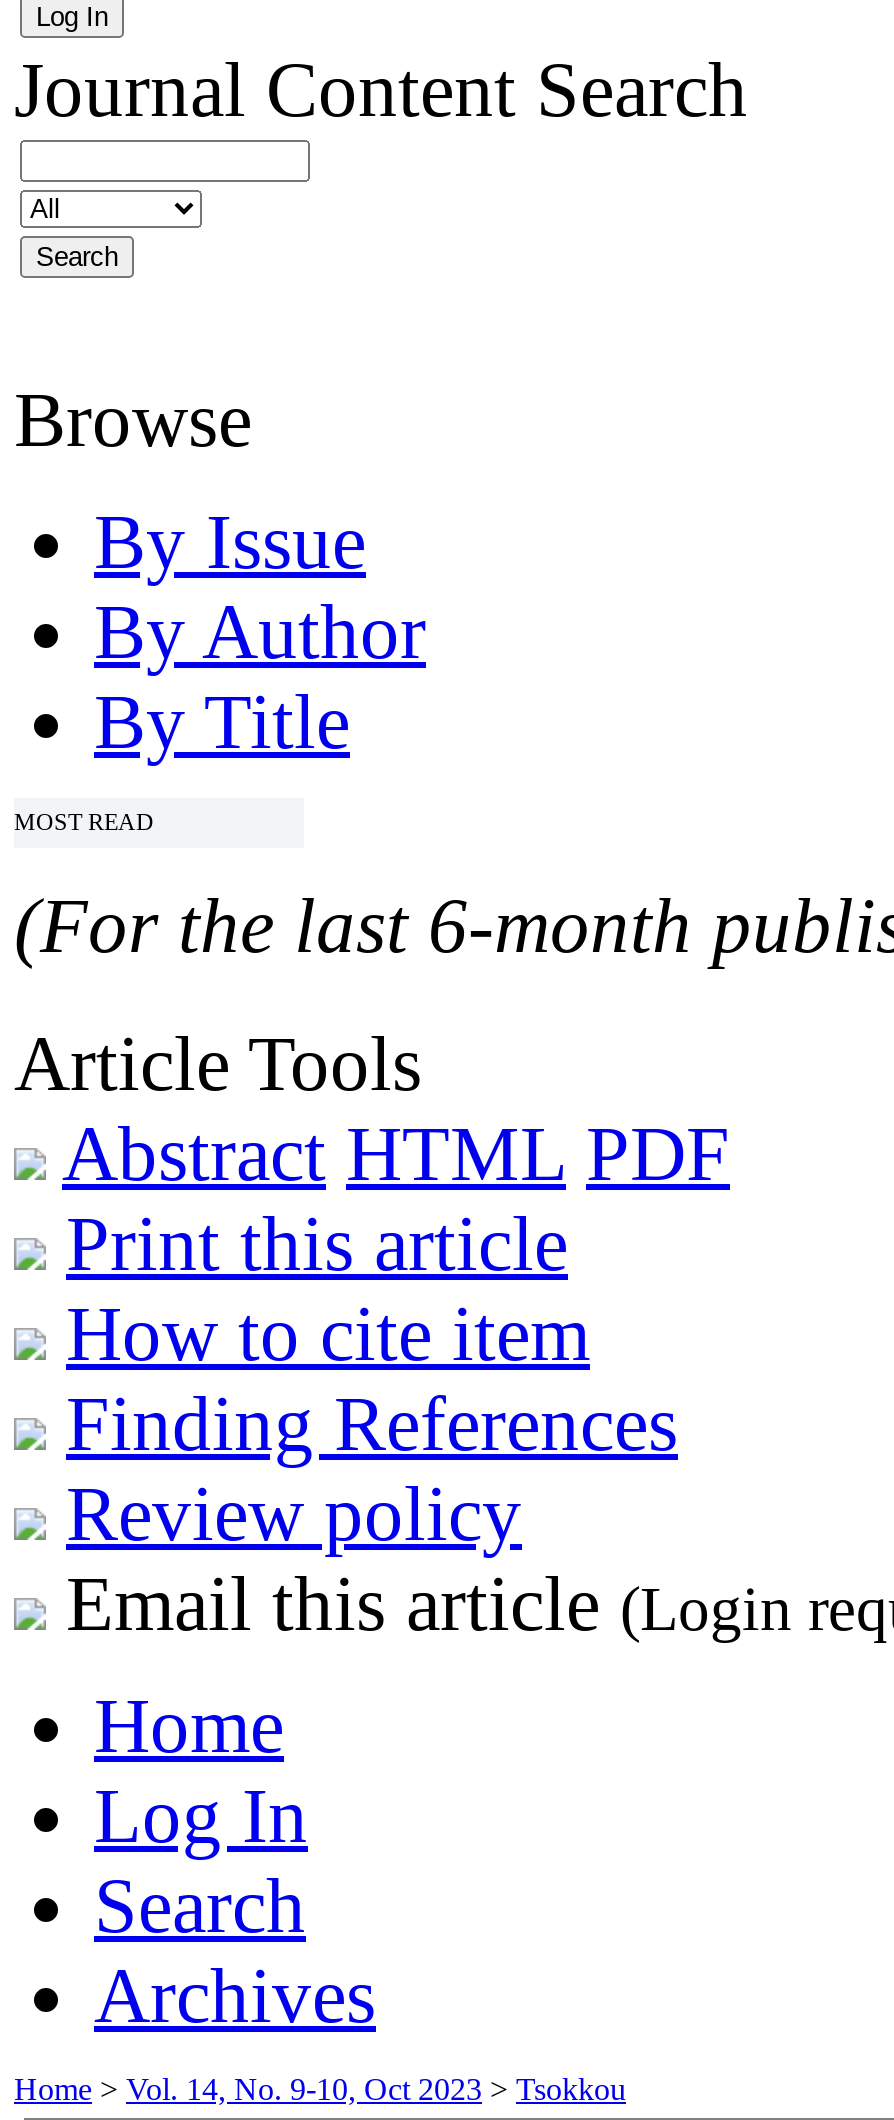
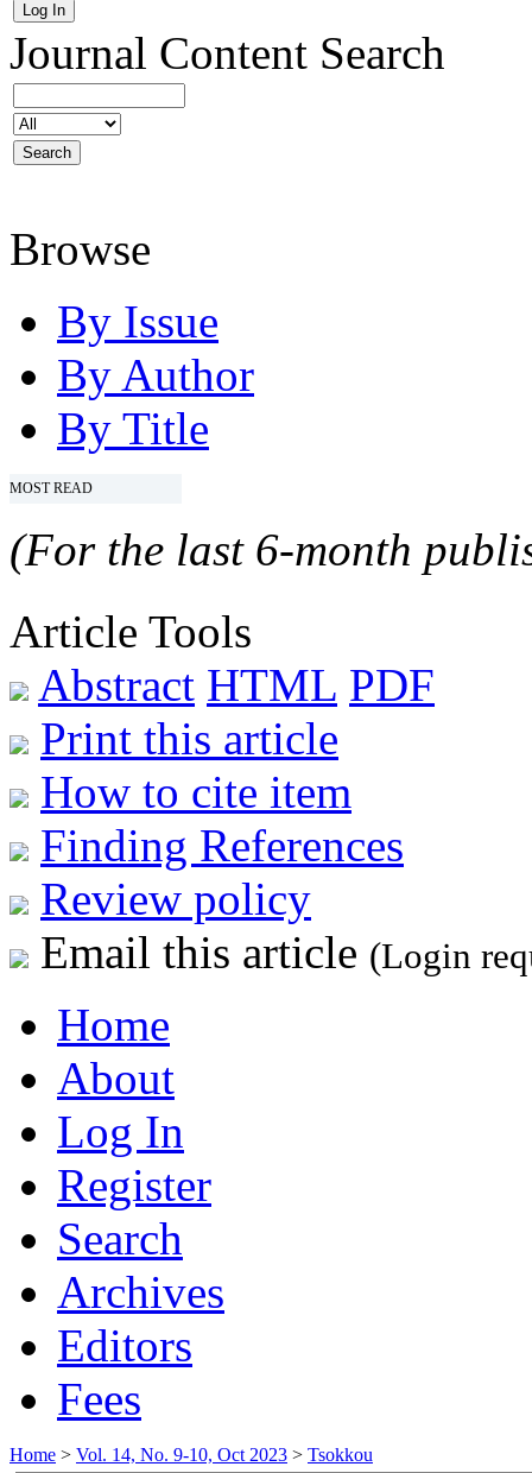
none -> [57,1052,175,1103] About
none -> [57,1159,211,1210] Register
none -> [57,1320,192,1424] Editors | Fees

